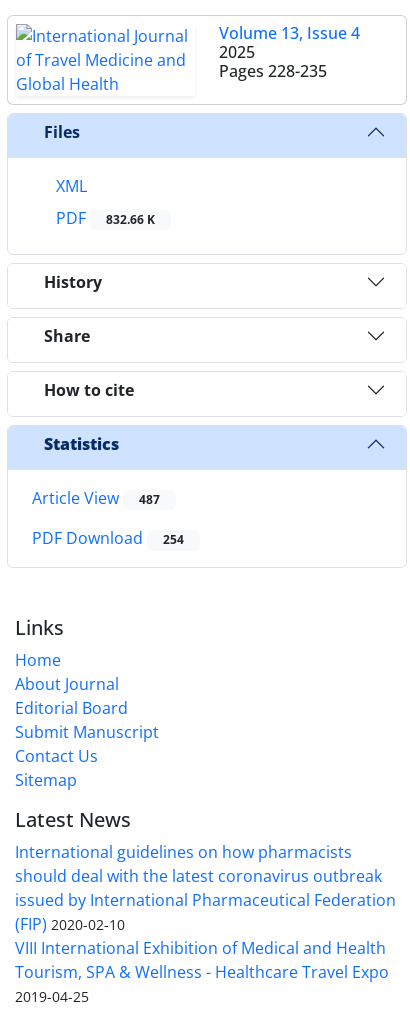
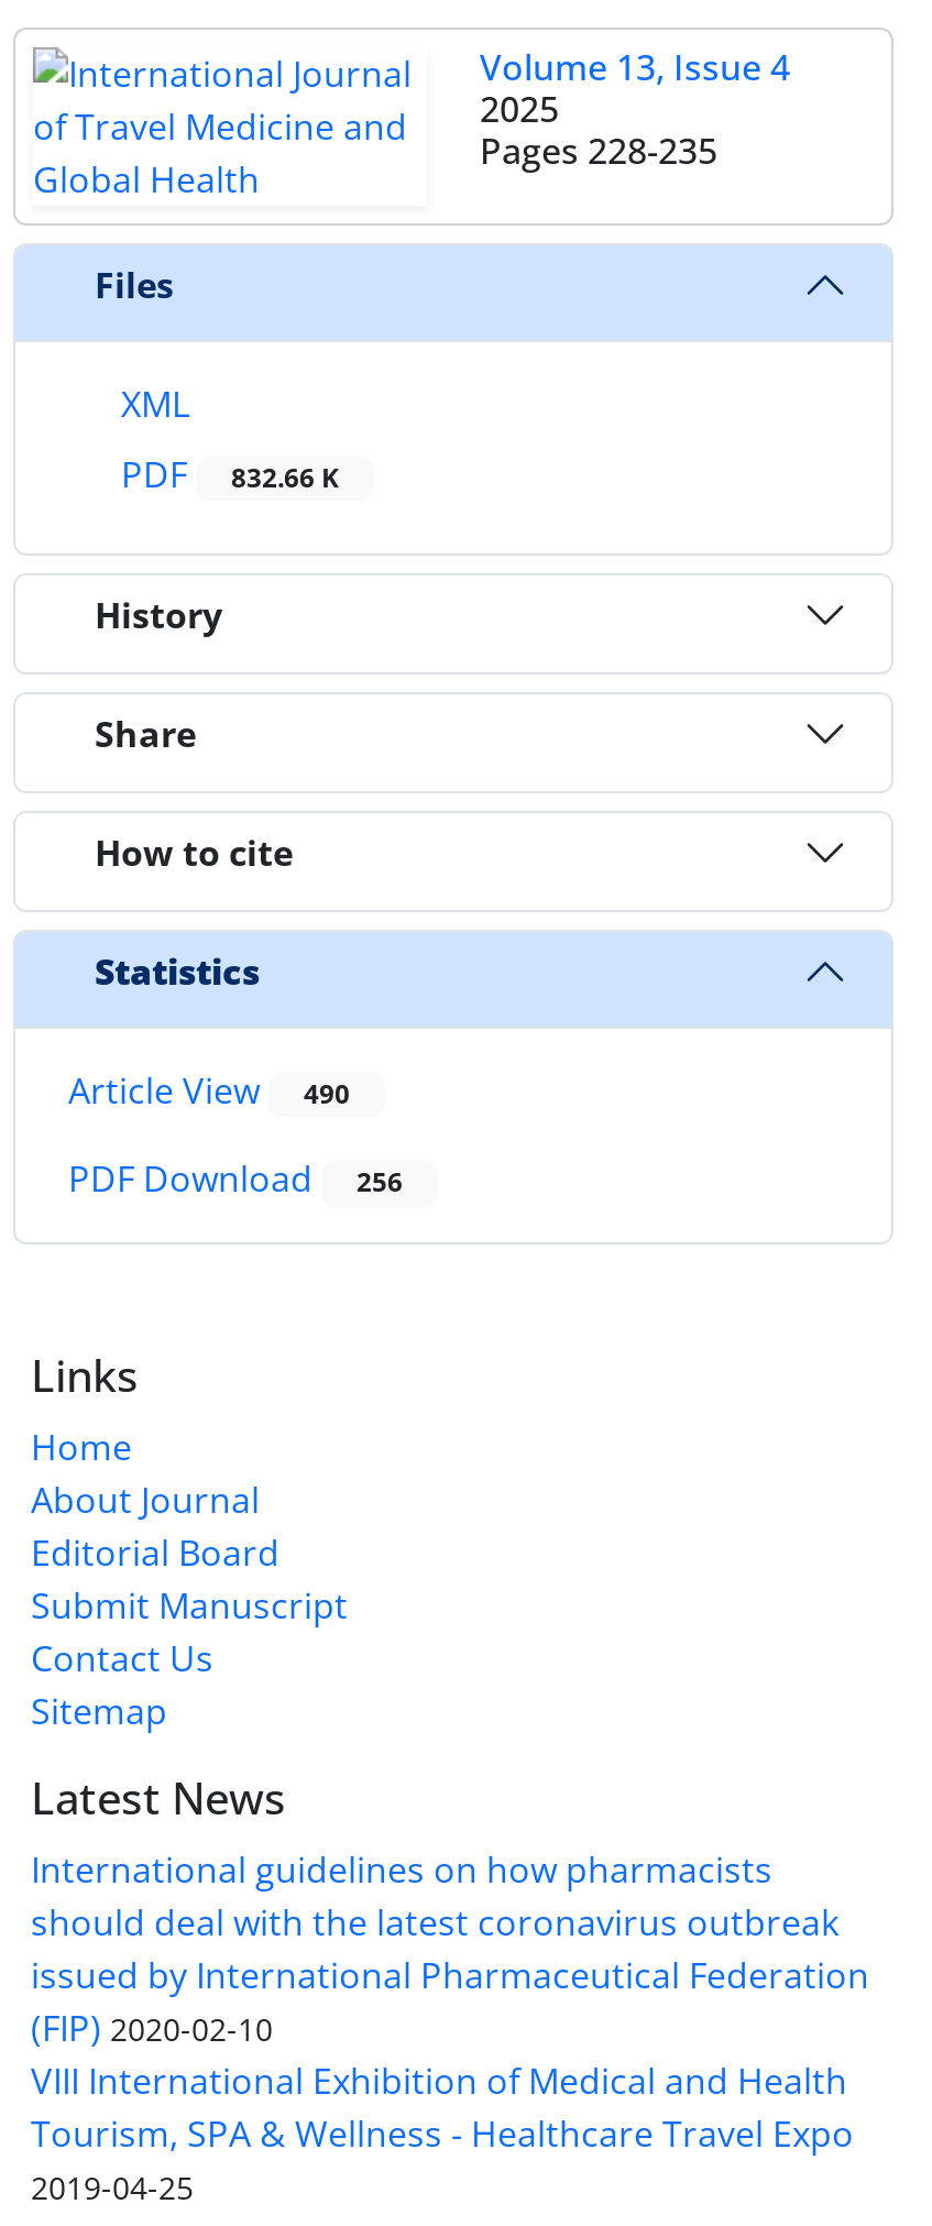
[32,487,160,509] Article View 487 -> [68,1067,350,1115] Article View 490
[32,527,184,549] PDF Download 254 -> [68,1155,403,1204] PDF Download 256

